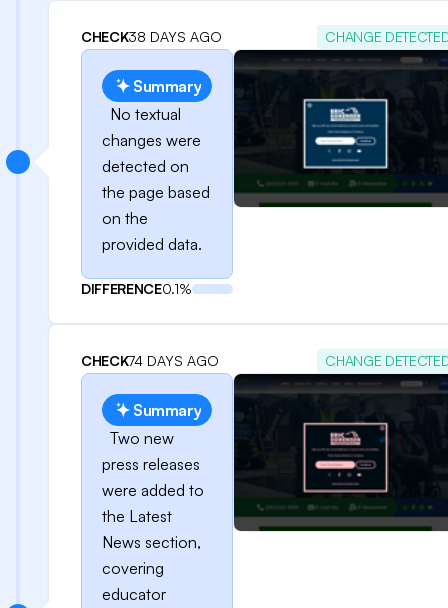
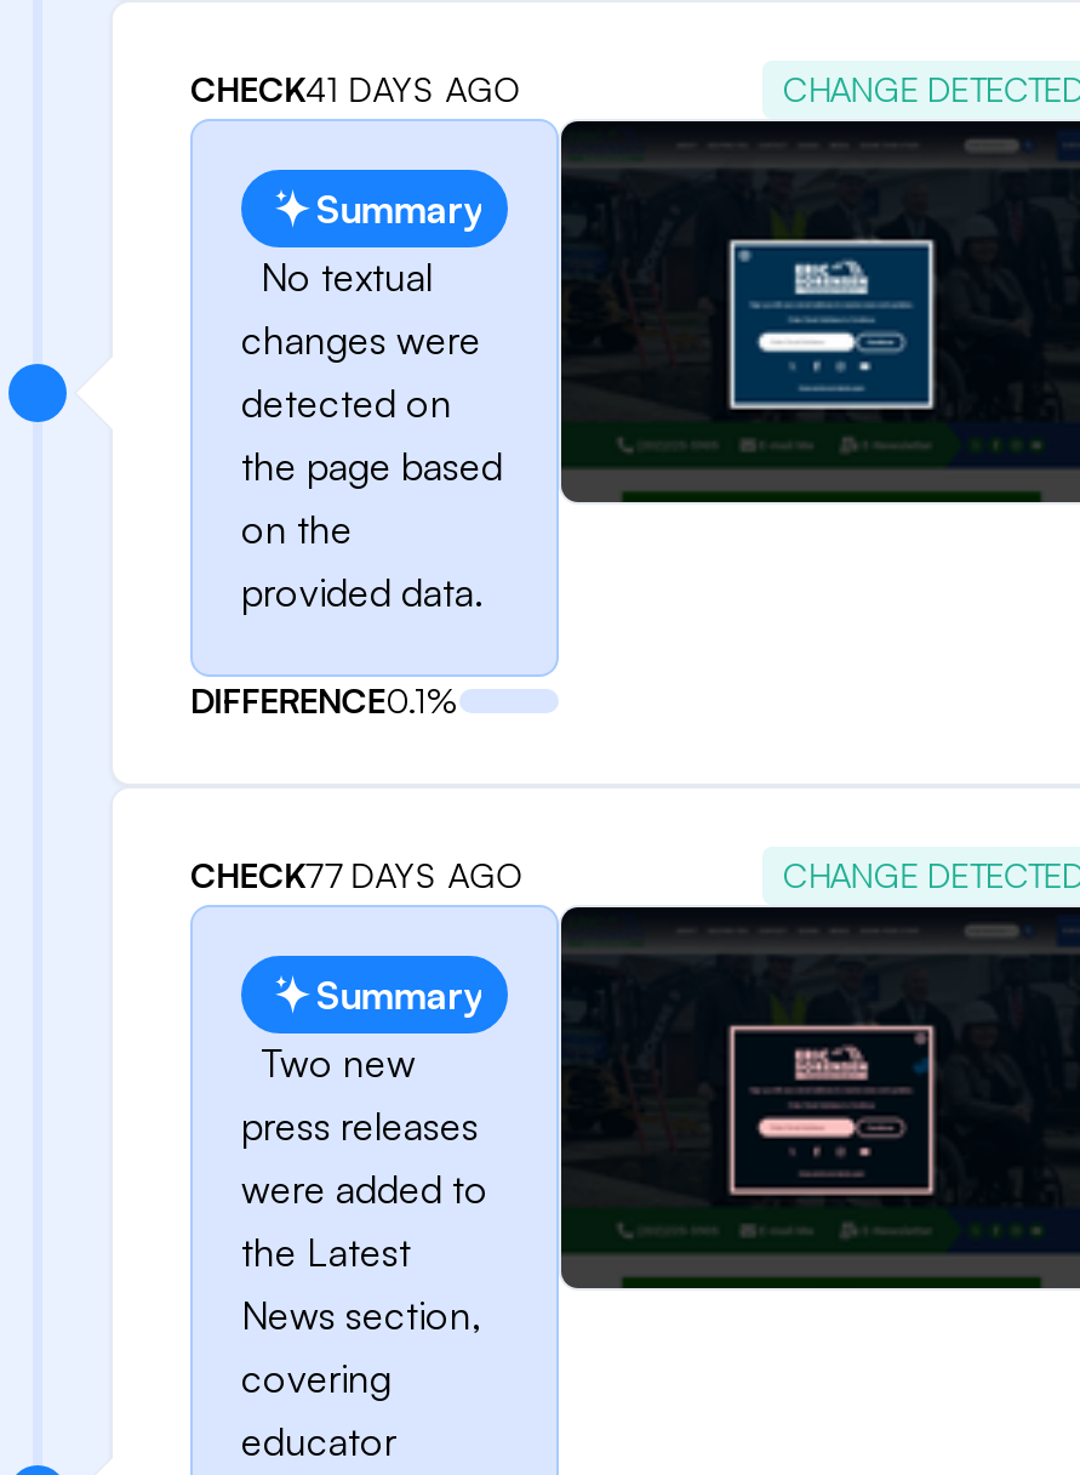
[81,28,222,45] CHECK38 DAYS AGO -> [190,68,523,109] CHECK41 DAYS AGO
[81,352,219,369] CHECK74 DAYS AGO -> [190,854,525,895] CHECK77 DAYS AGO

